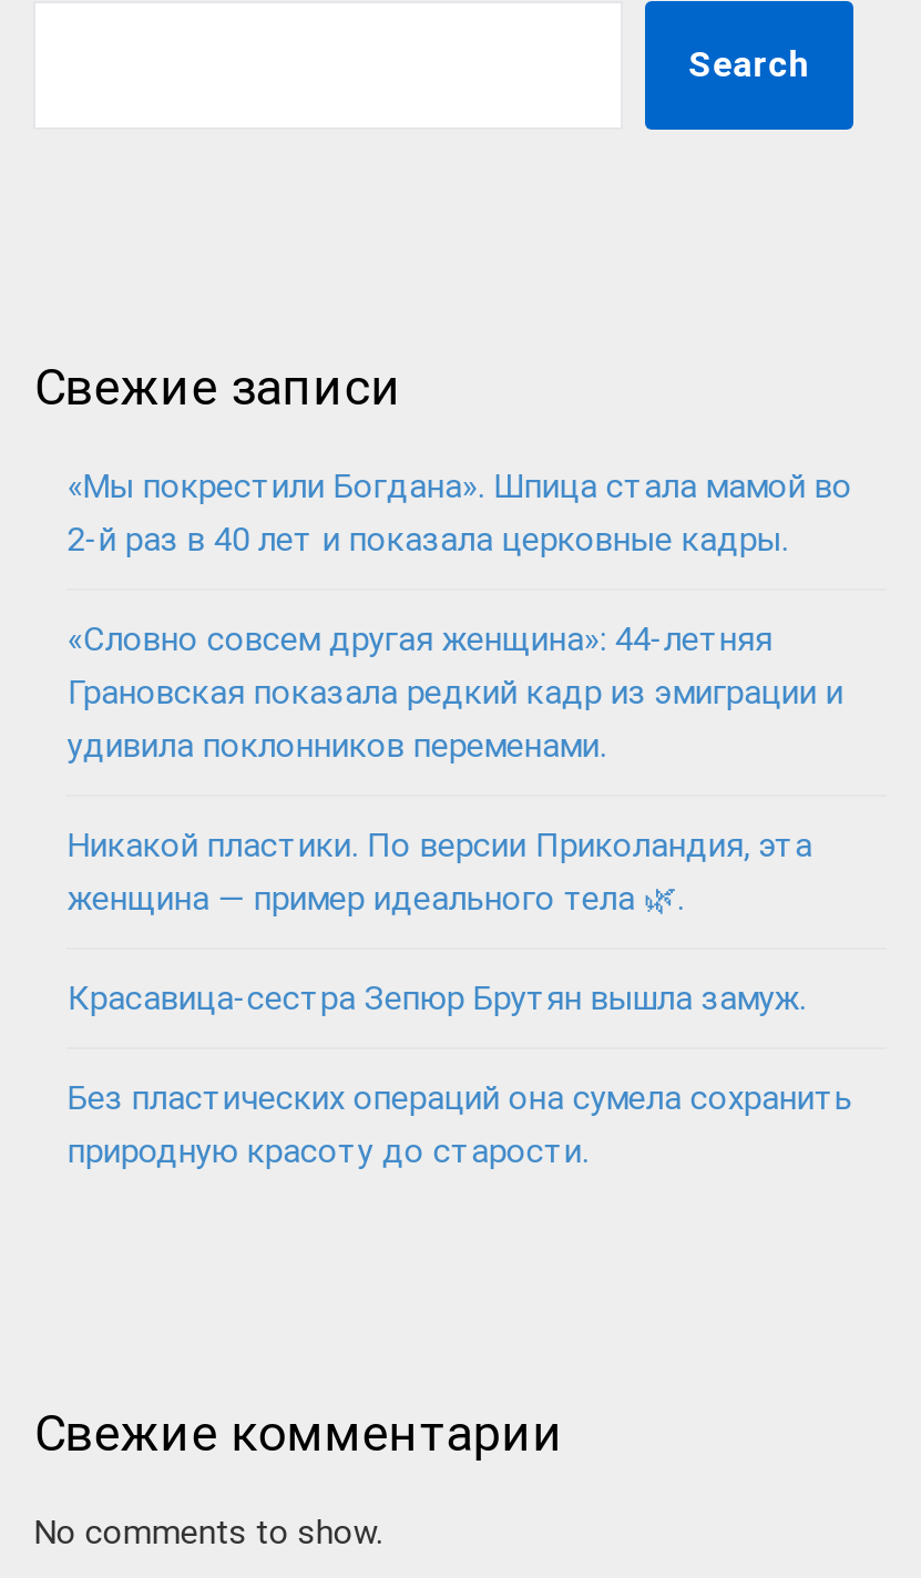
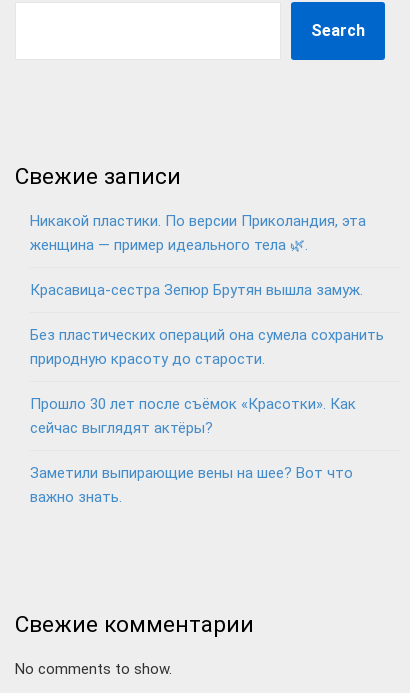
[67,465,852,765] «Мы покрестили Богдана». Шпица стала мамой во | 2-й раз в 40 лет и показала церковные кадры. | «Словно совсем другая женщина»: 44-летняя | Грановская показала редкий кадр из эмиграции и | удивила поклонников переменами. -> none
moved [67,824,852,1170] -> [30,211,384,367]: Никакой пластики. По версии Приколандия, эта | Красавица-сестра Зепюр Брутян вышла замуж. | Без пластических операций она сумела сохранить | природную красоту до старости.
none -> [30,394,356,505] Прошло 30 лет после съёмок «Красотки». Как | сейчас выглядят актёры? | Заметили выпирающие вены на шее? Вот что | важно знать.

